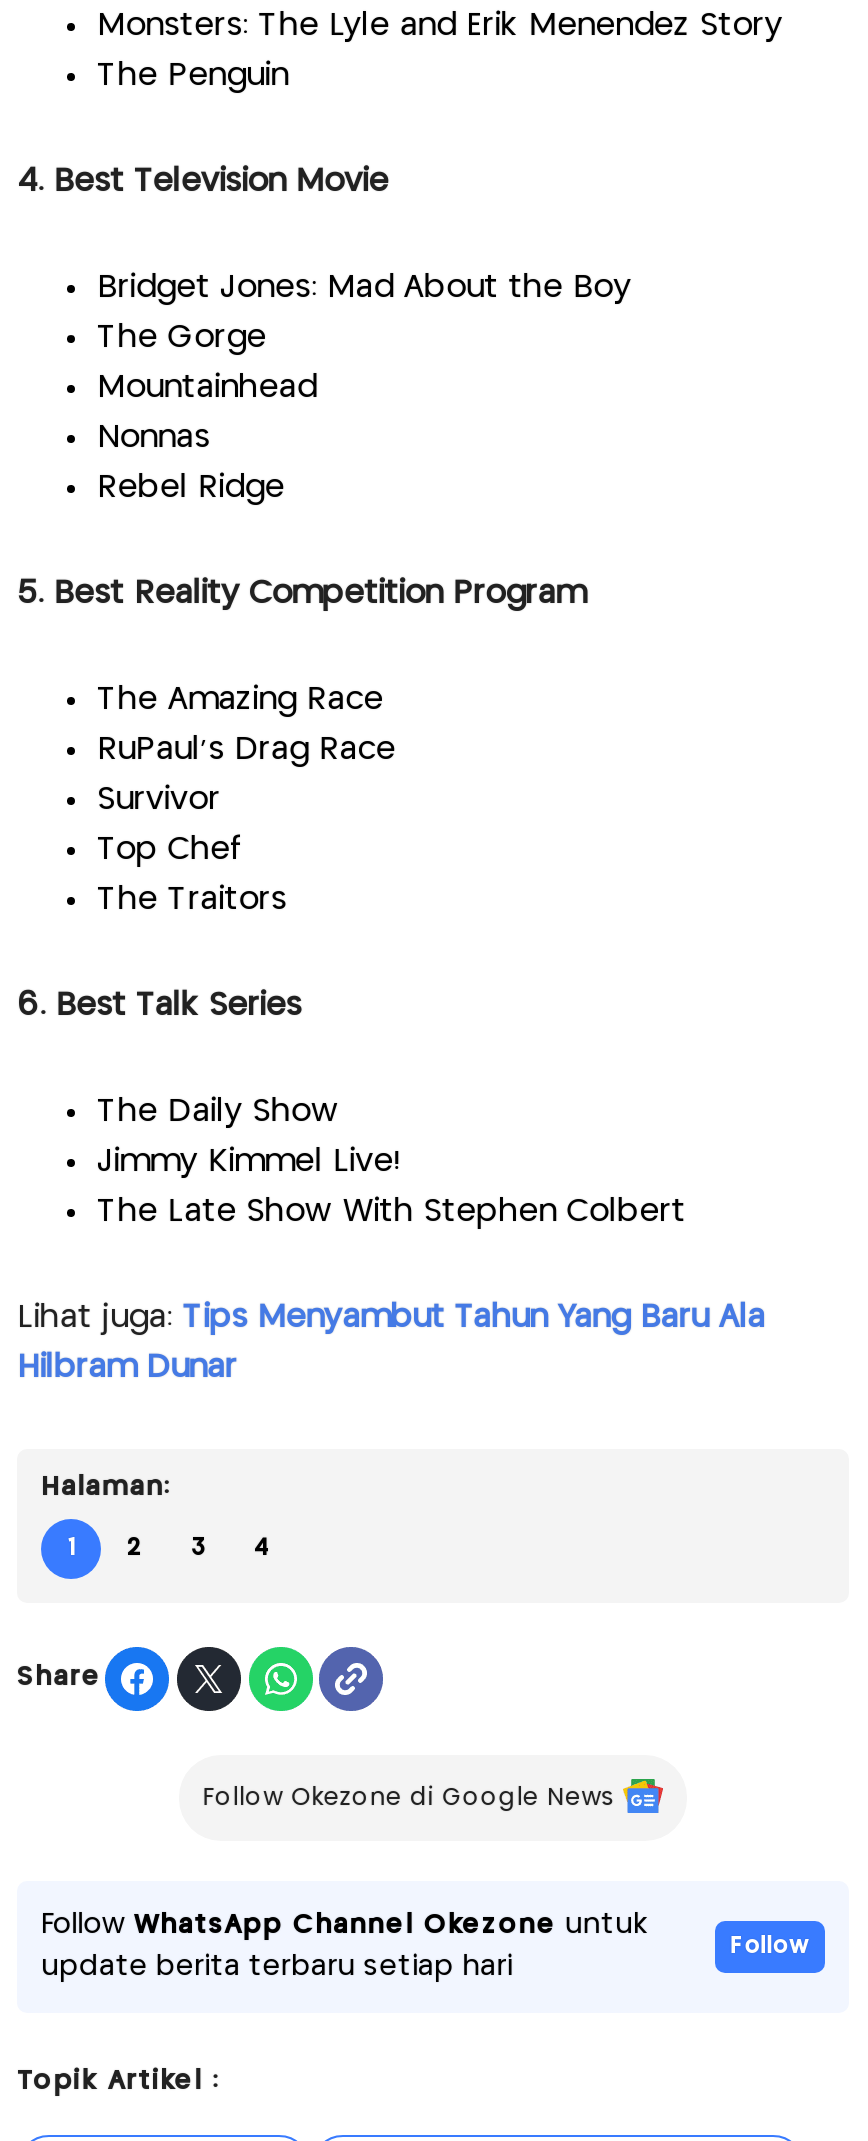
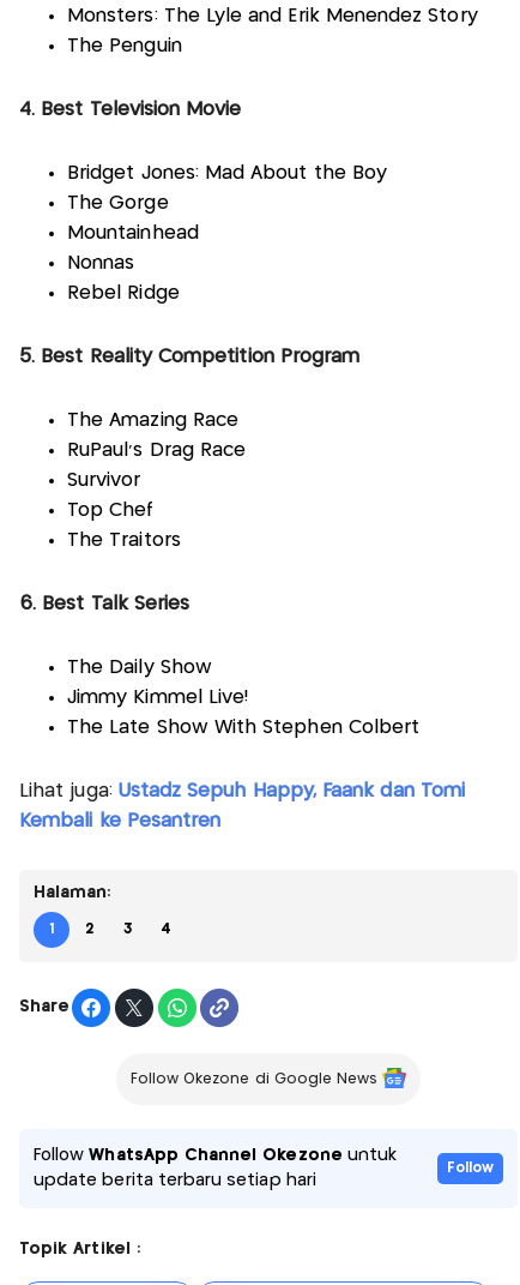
[17,1303,765,1333] Lihat juga: Tips Menyambut Tahun Yang Baru Ala -> [19,782,465,800] Lihat juga: Ustadz Sepuh Happy, Faank dan Tomi
[17,1353,237,1383] Hilbram Dunar -> [19,812,221,830] Kembali ke Pesantren

